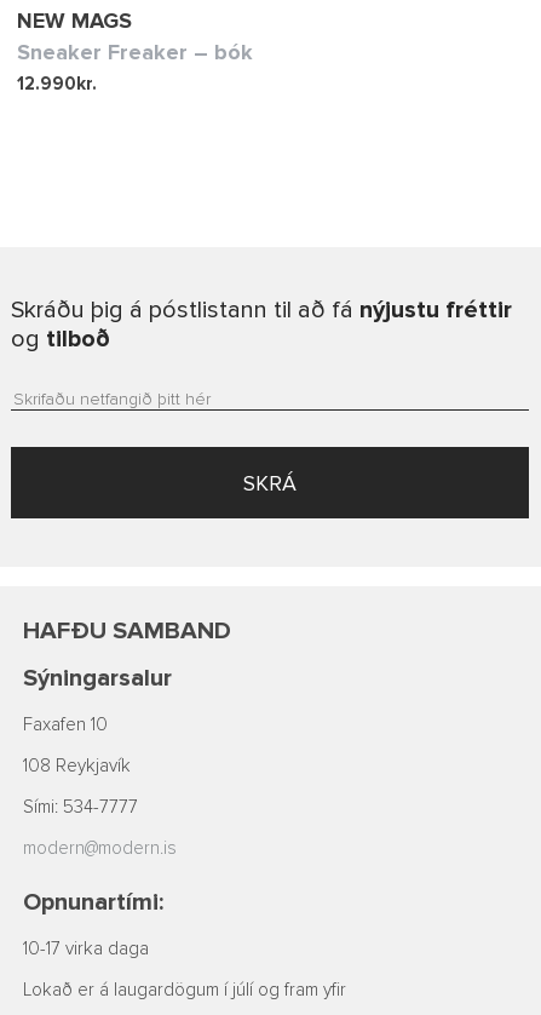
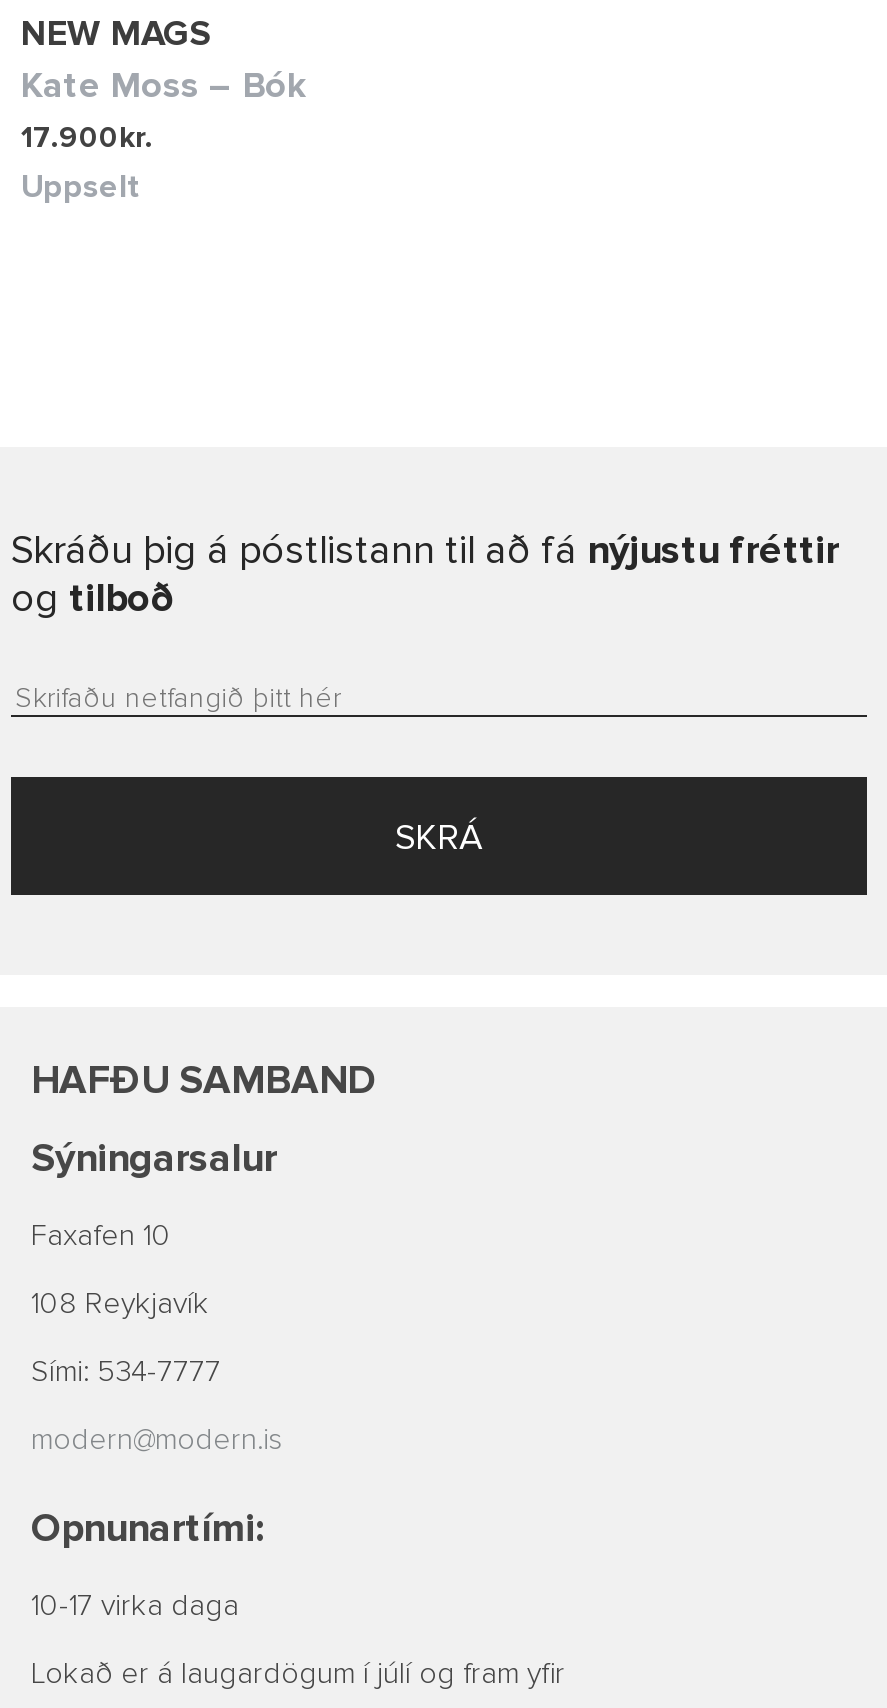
[17,39,253,94] Sneaker Freaker – bók | 12.990kr. -> [21,63,307,207] Kate Moss – Bók | 17.900kr. | Uppselt

